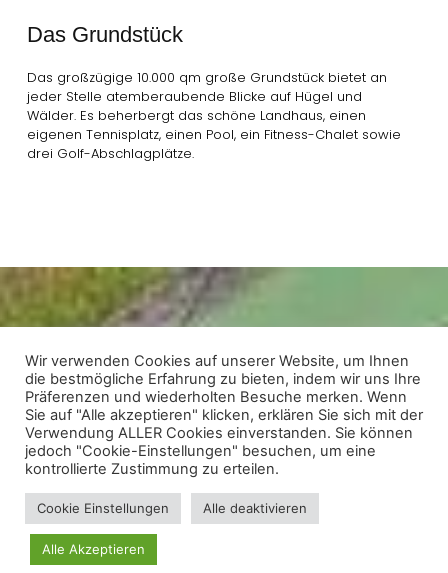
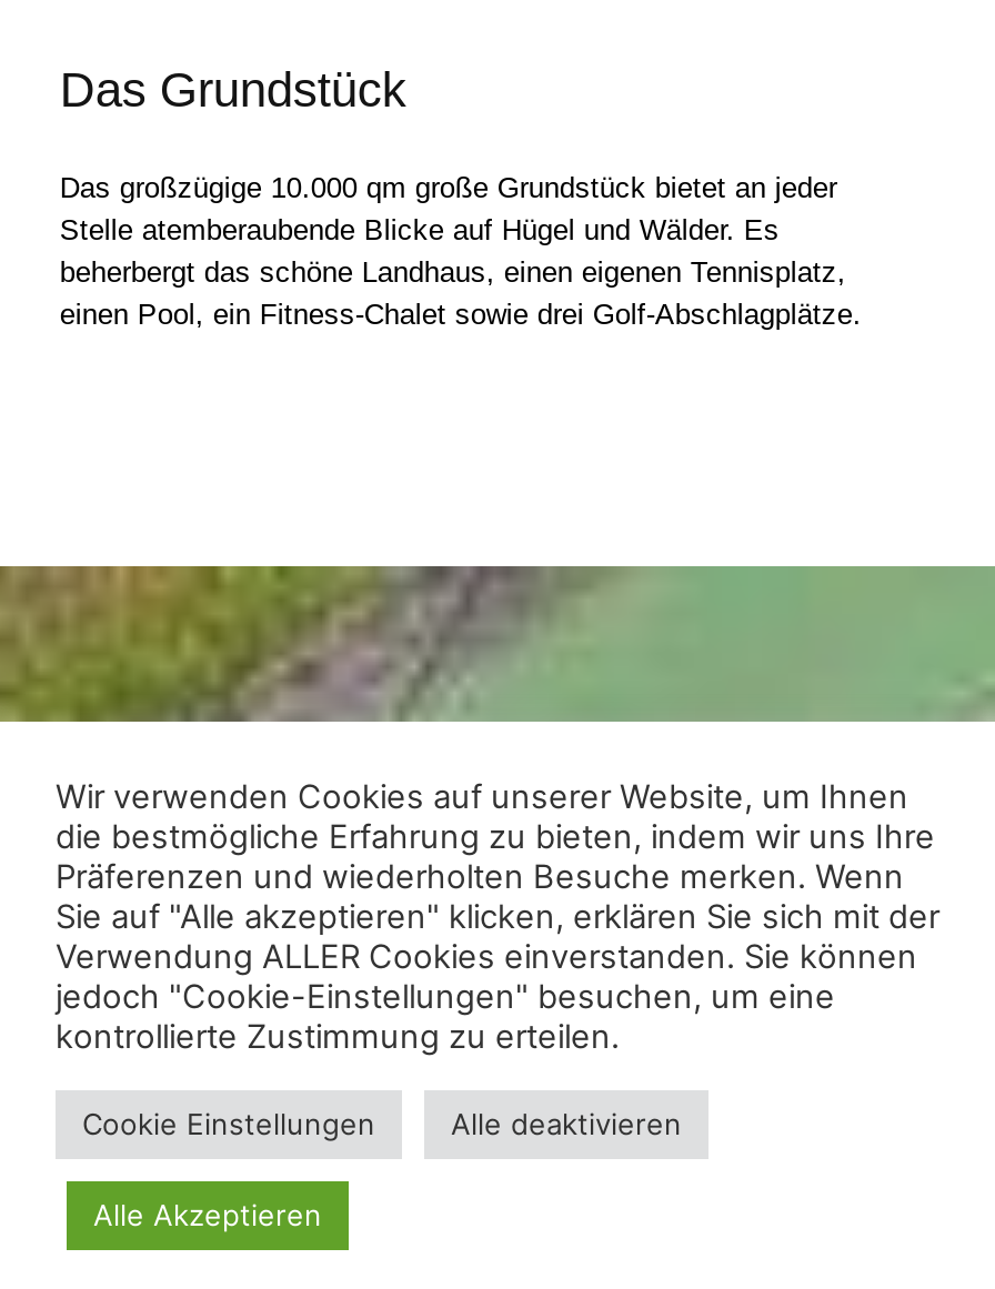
[3,256,445,328] [image] -> [7,563,988,723] [image]

